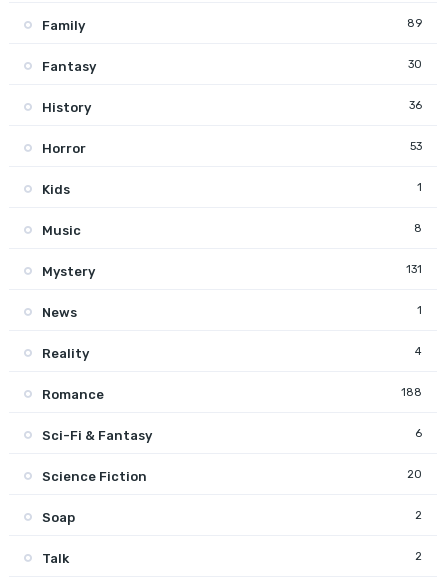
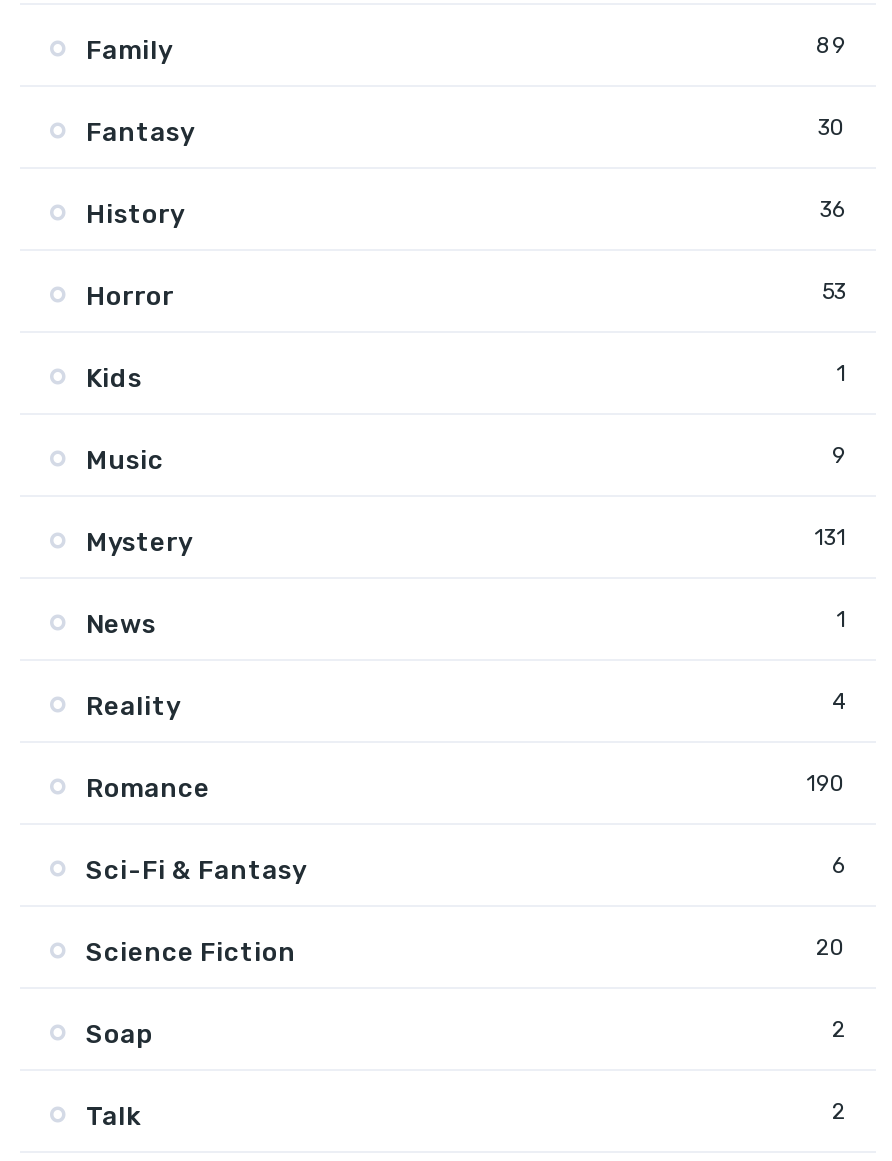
[414,222,422,235] 8 -> [832,443,846,469] 9
[401,386,422,399] 188 -> [806,771,846,797] 190

